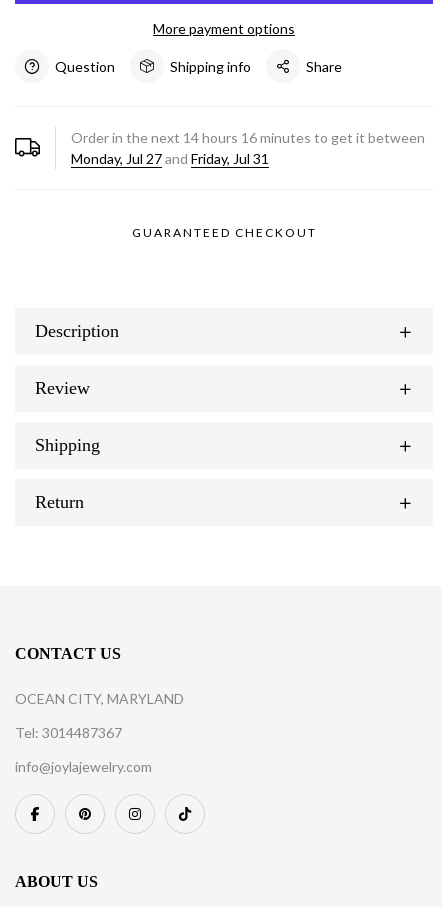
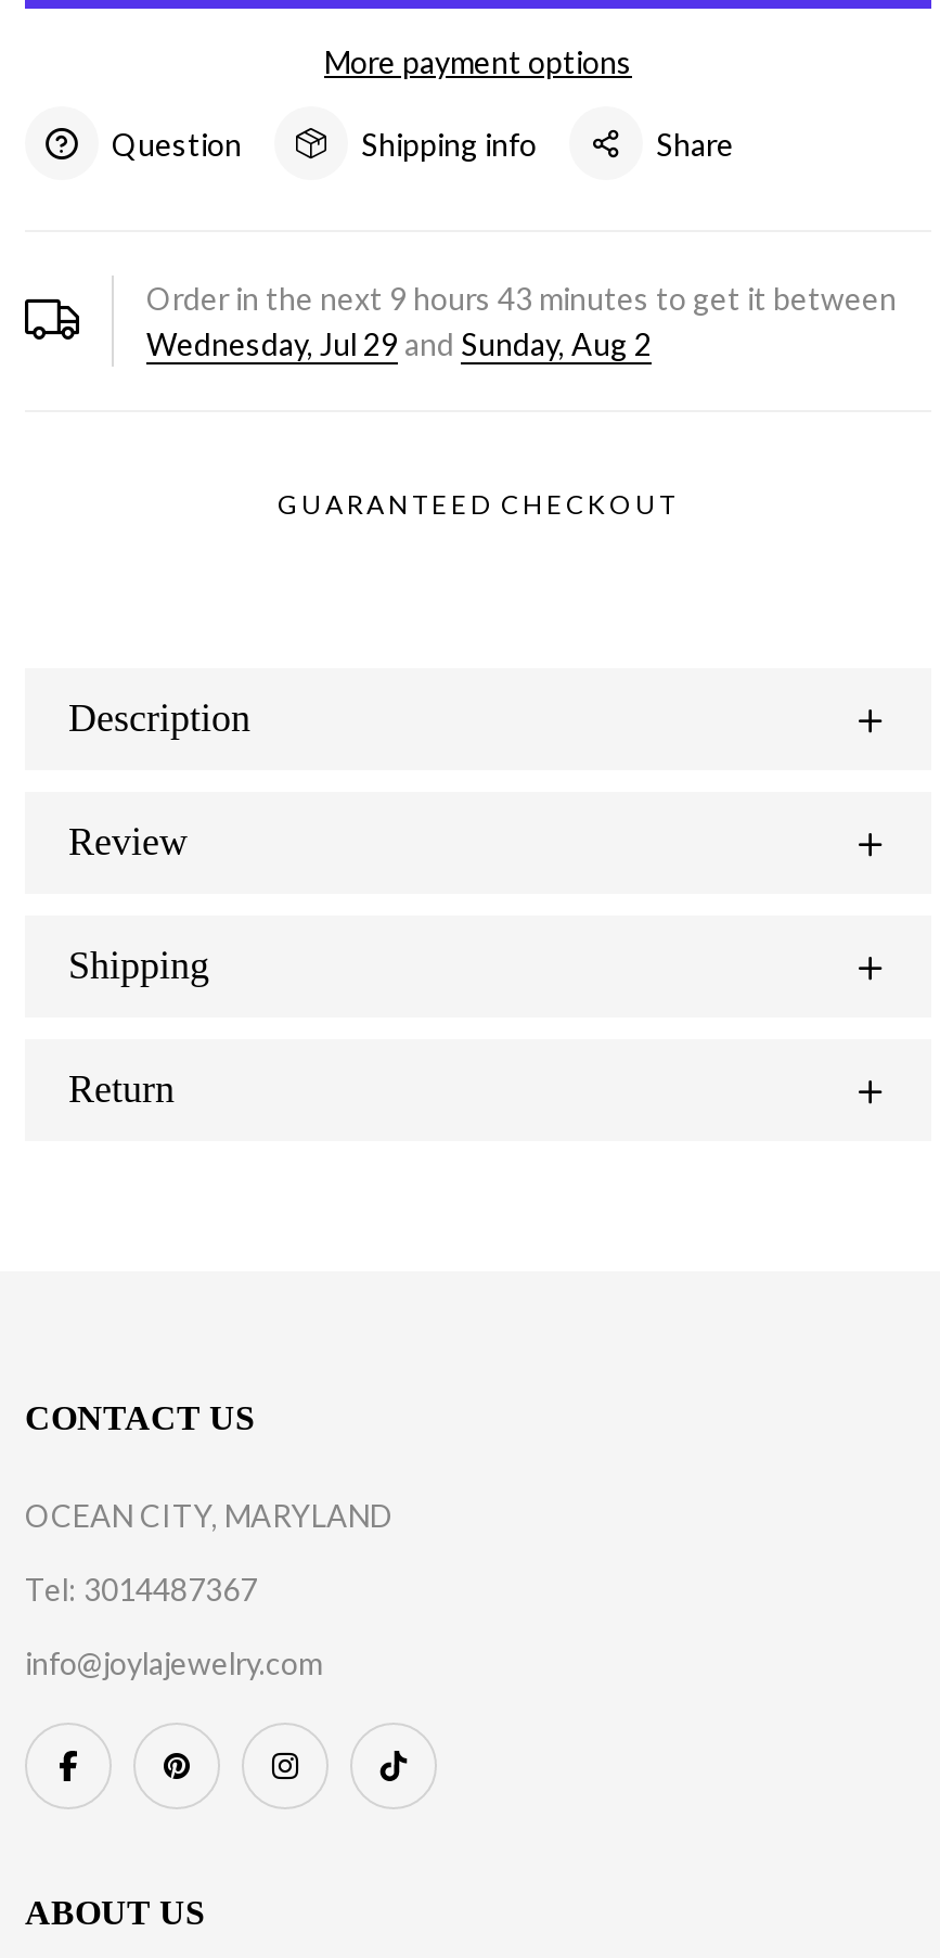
[71,129,425,146] Order in the next 14 hours 16 minutes to get it between -> [146,281,897,317] Order in the next 9 hours 43 minutes to get it between
[71,150,269,167] Monday, Jul 27 and Friday, Jul 31 -> [146,326,652,363] Wednesday, Jul 29 and Sunday, Aug 2

